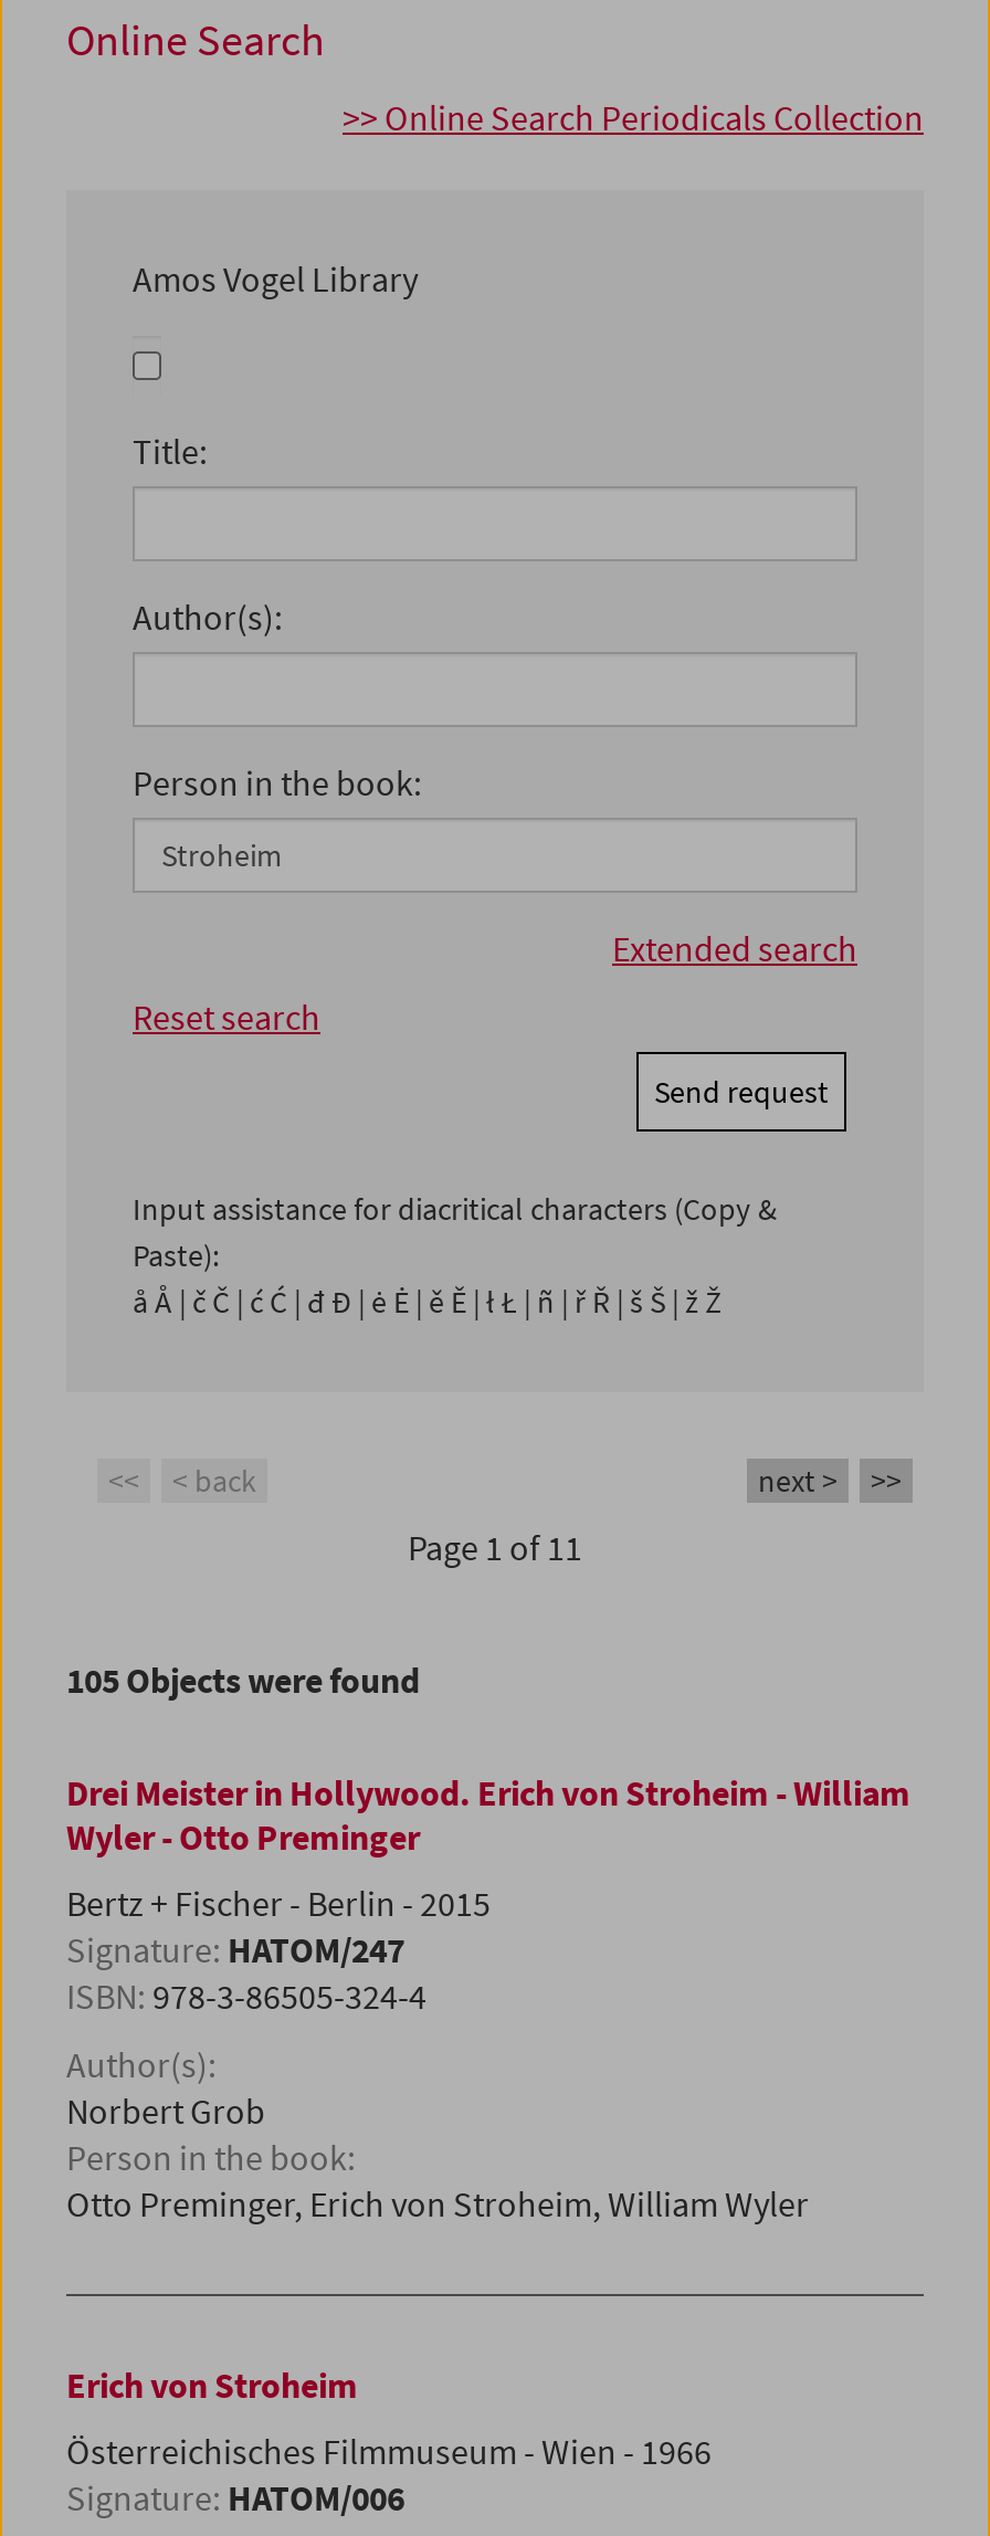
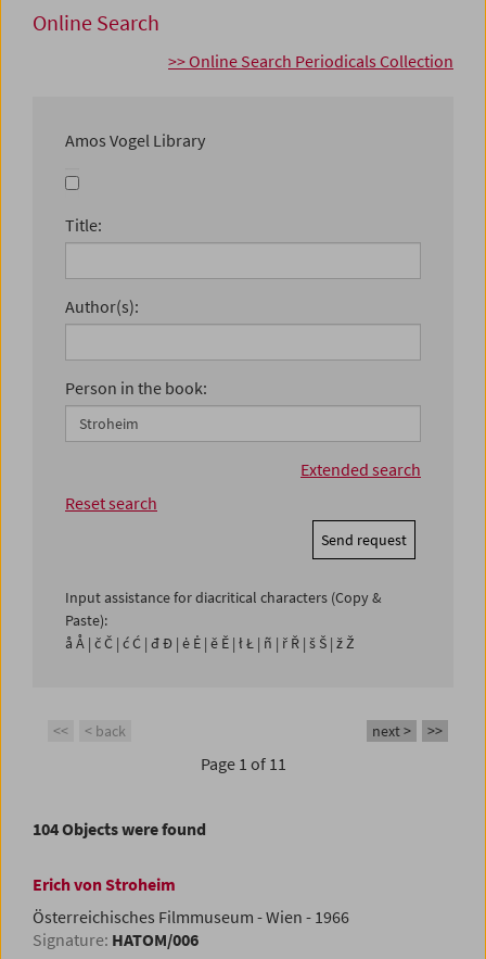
[66,1658,910,2225] 105 Objects were found | Drei Meister in Hollywood. Erich von Stroheim - William | Wyler - Otto Preminger | Bertz + Fischer - Berlin - 2015 | Signature: HATOM/247 | ISBN: 978-3-86505-324-4 | Author(s): | Norbert Grob | Person in the book: | Otto Preminger, Erich von Stroheim, William Wyler -> [33,818,206,840] 104 Objects were found

